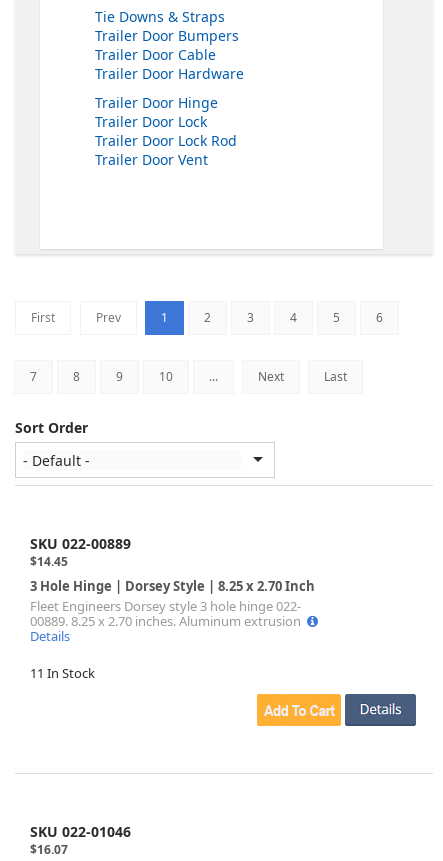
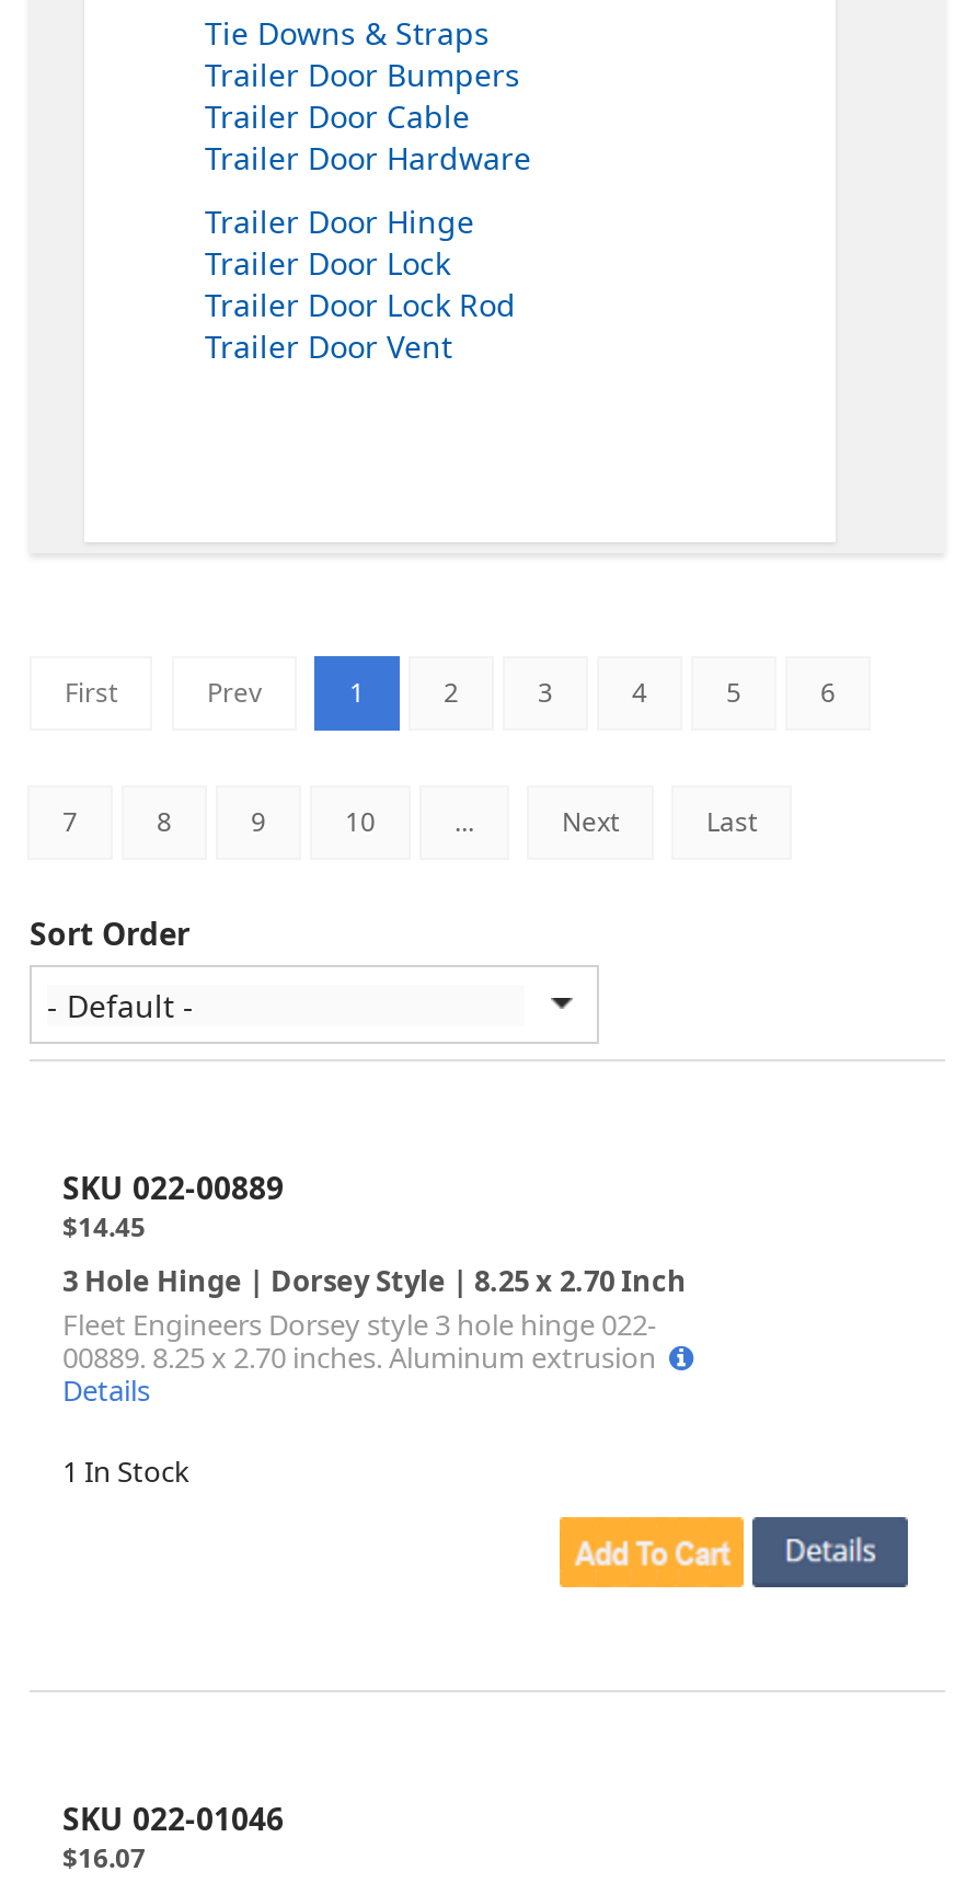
[30,664,95,682] 11 In Stock -> [62,1452,189,1492] 1 In Stock

